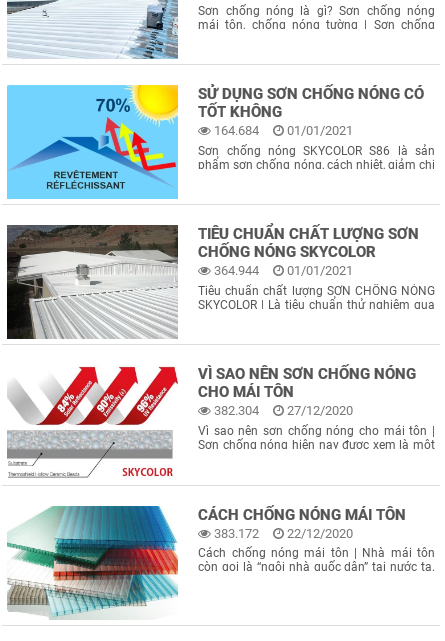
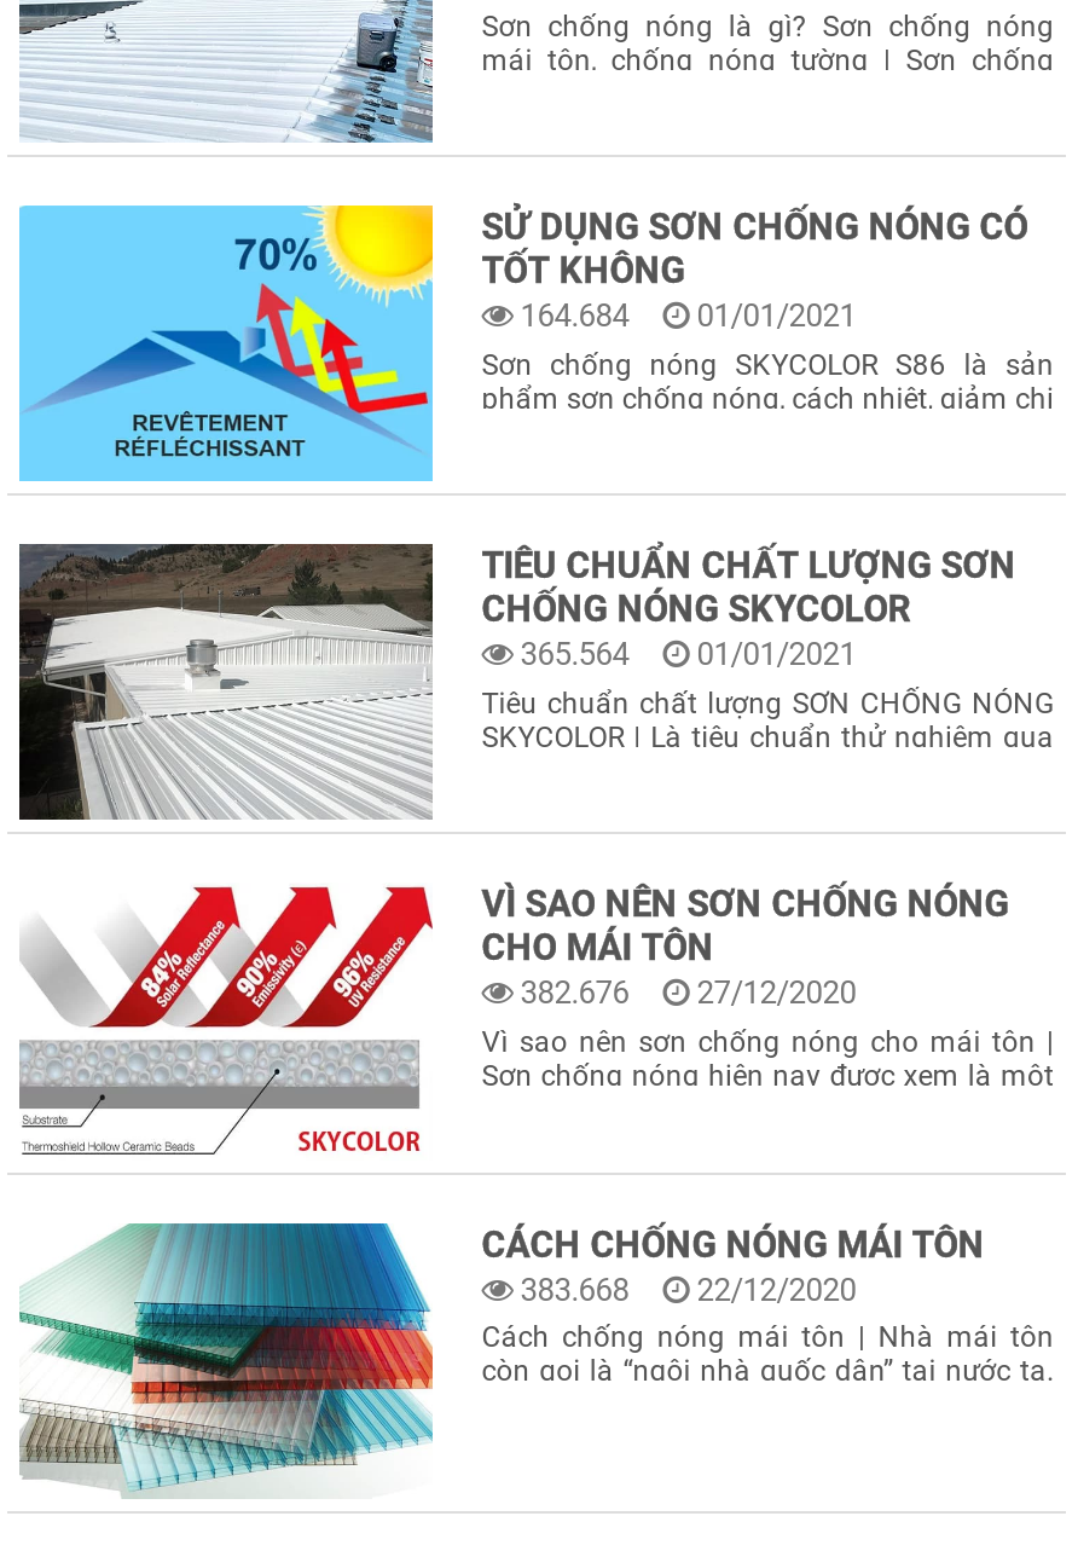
[211,263,353,278] 364.944 01/01/2021 -> [513,636,856,673] 365.564 01/01/2021
[211,403,353,418] 382.304 27/12/2020 -> [513,975,856,1012] 382.676 27/12/2020
[211,525,353,540] 383.172 22/12/2020 -> [513,1271,856,1307] 383.668 22/12/2020

